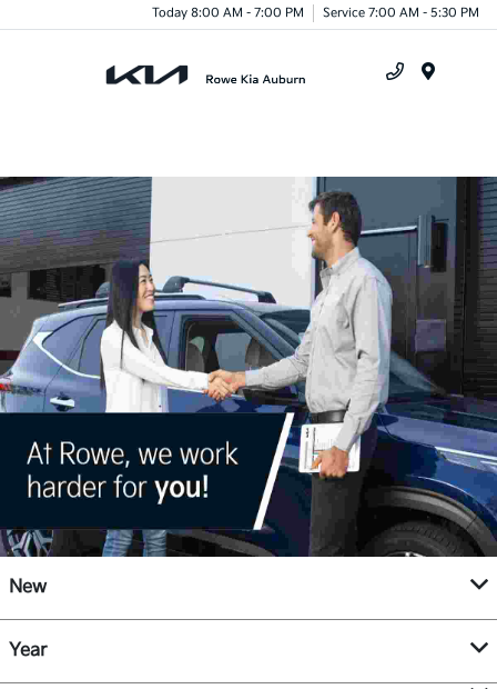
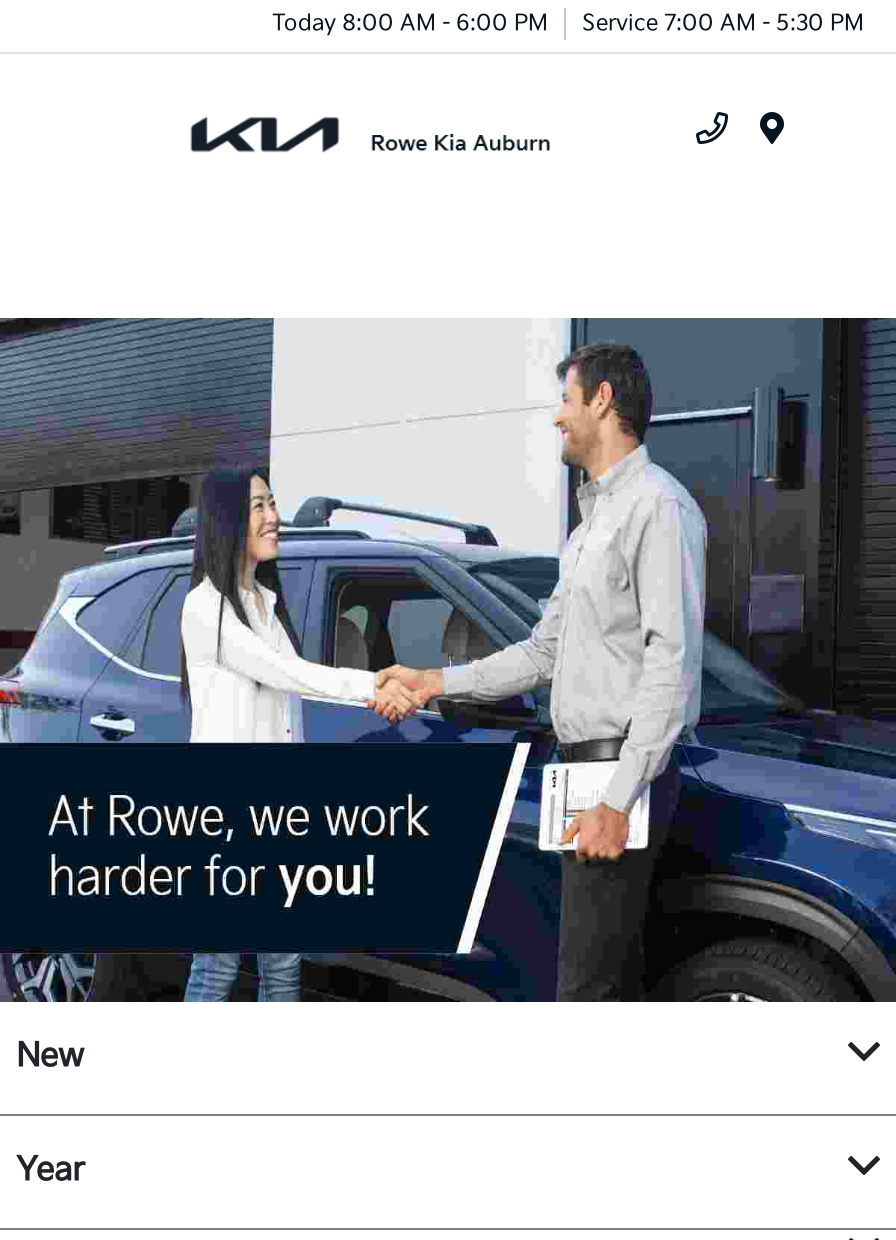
[152,5,479,19] Today 8:00 AM - 7:00 PM Service 7:00 AM - 5:30 PM -> [272,9,864,35] Today 8:00 AM - 6:00 PM Service 7:00 AM - 5:30 PM

